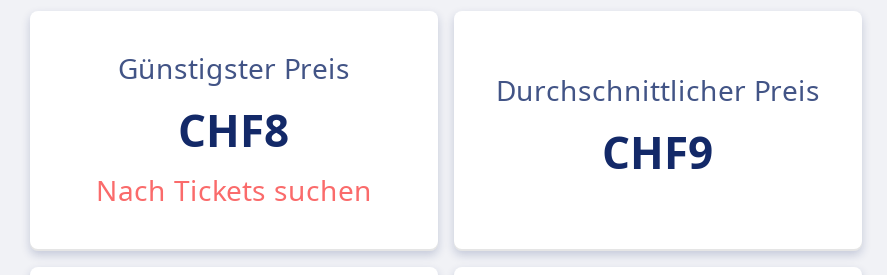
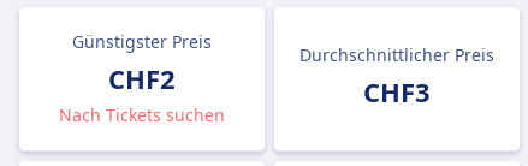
[178,99,290,159] CHF8 -> [108,60,176,96] CHF2
[602,121,714,181] CHF9 -> [363,73,431,109] CHF3

